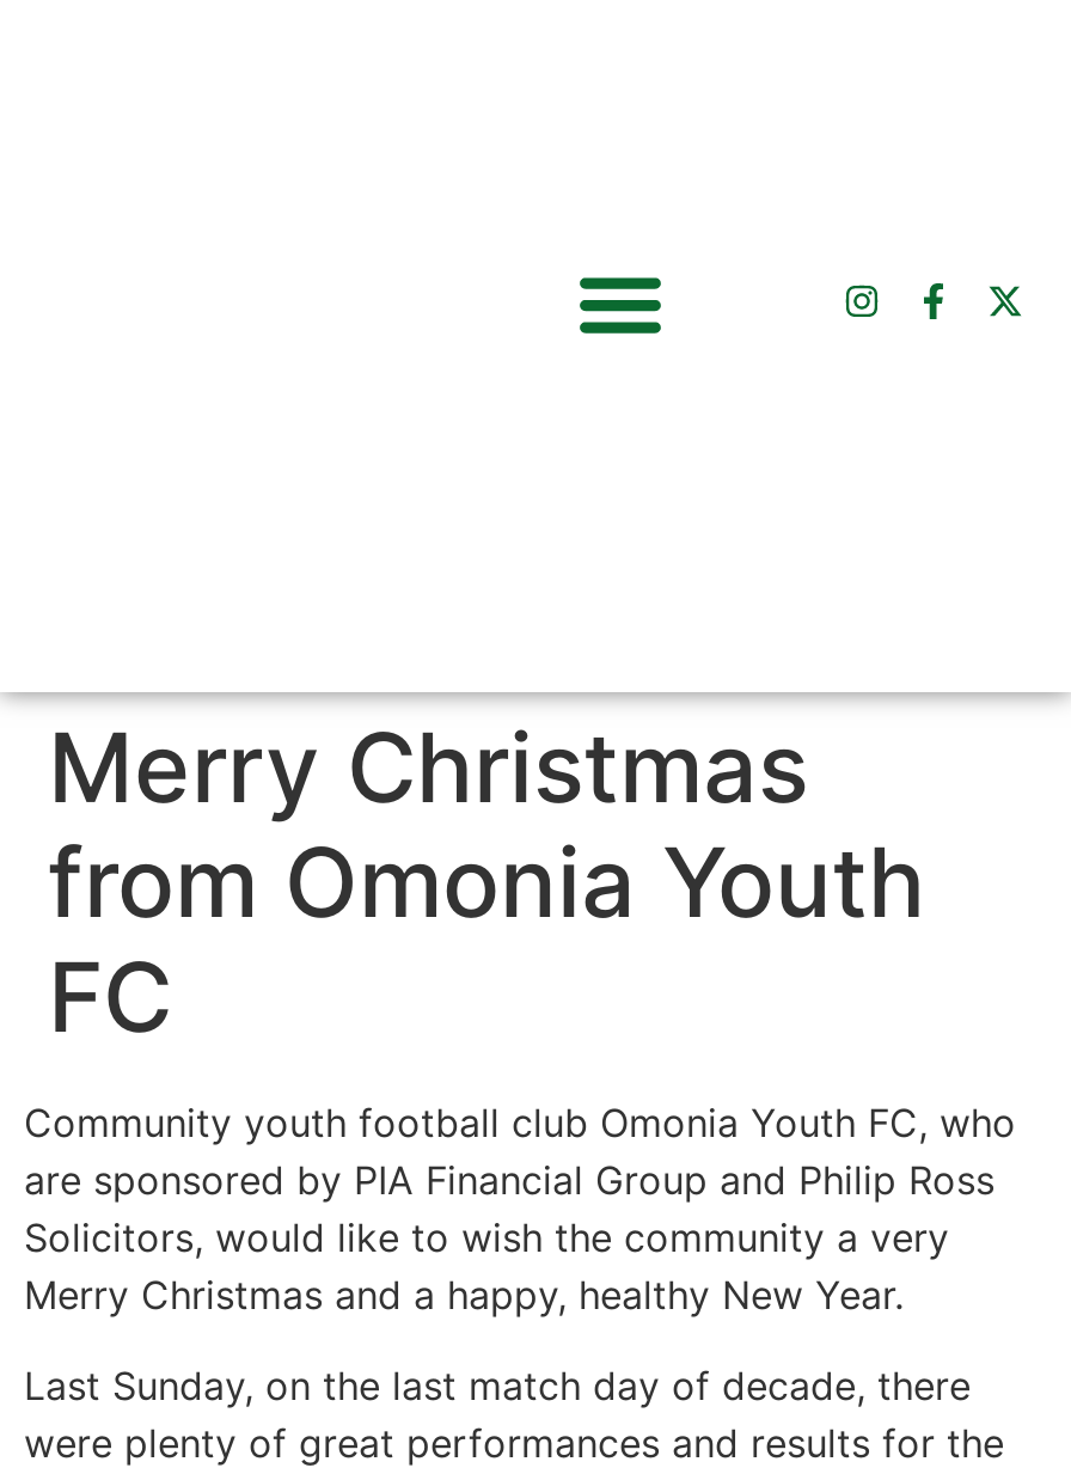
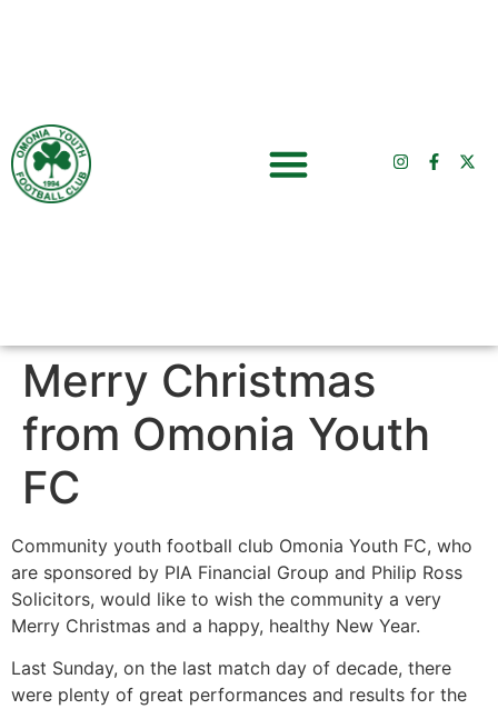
none -> [10,123,92,204] [image]

